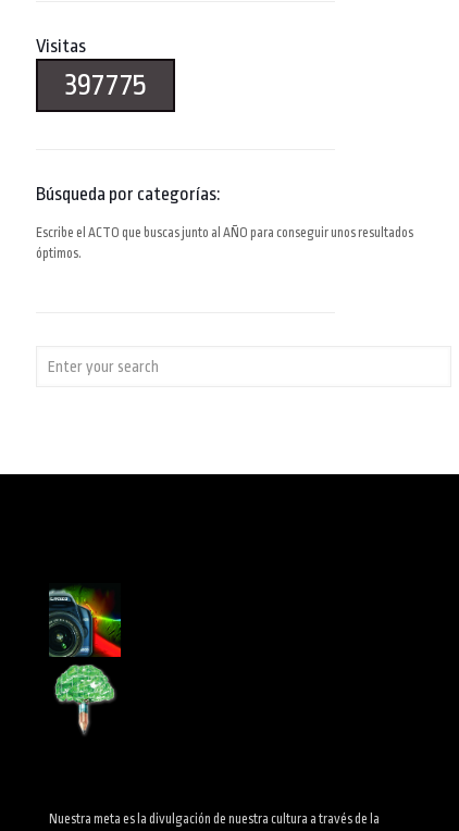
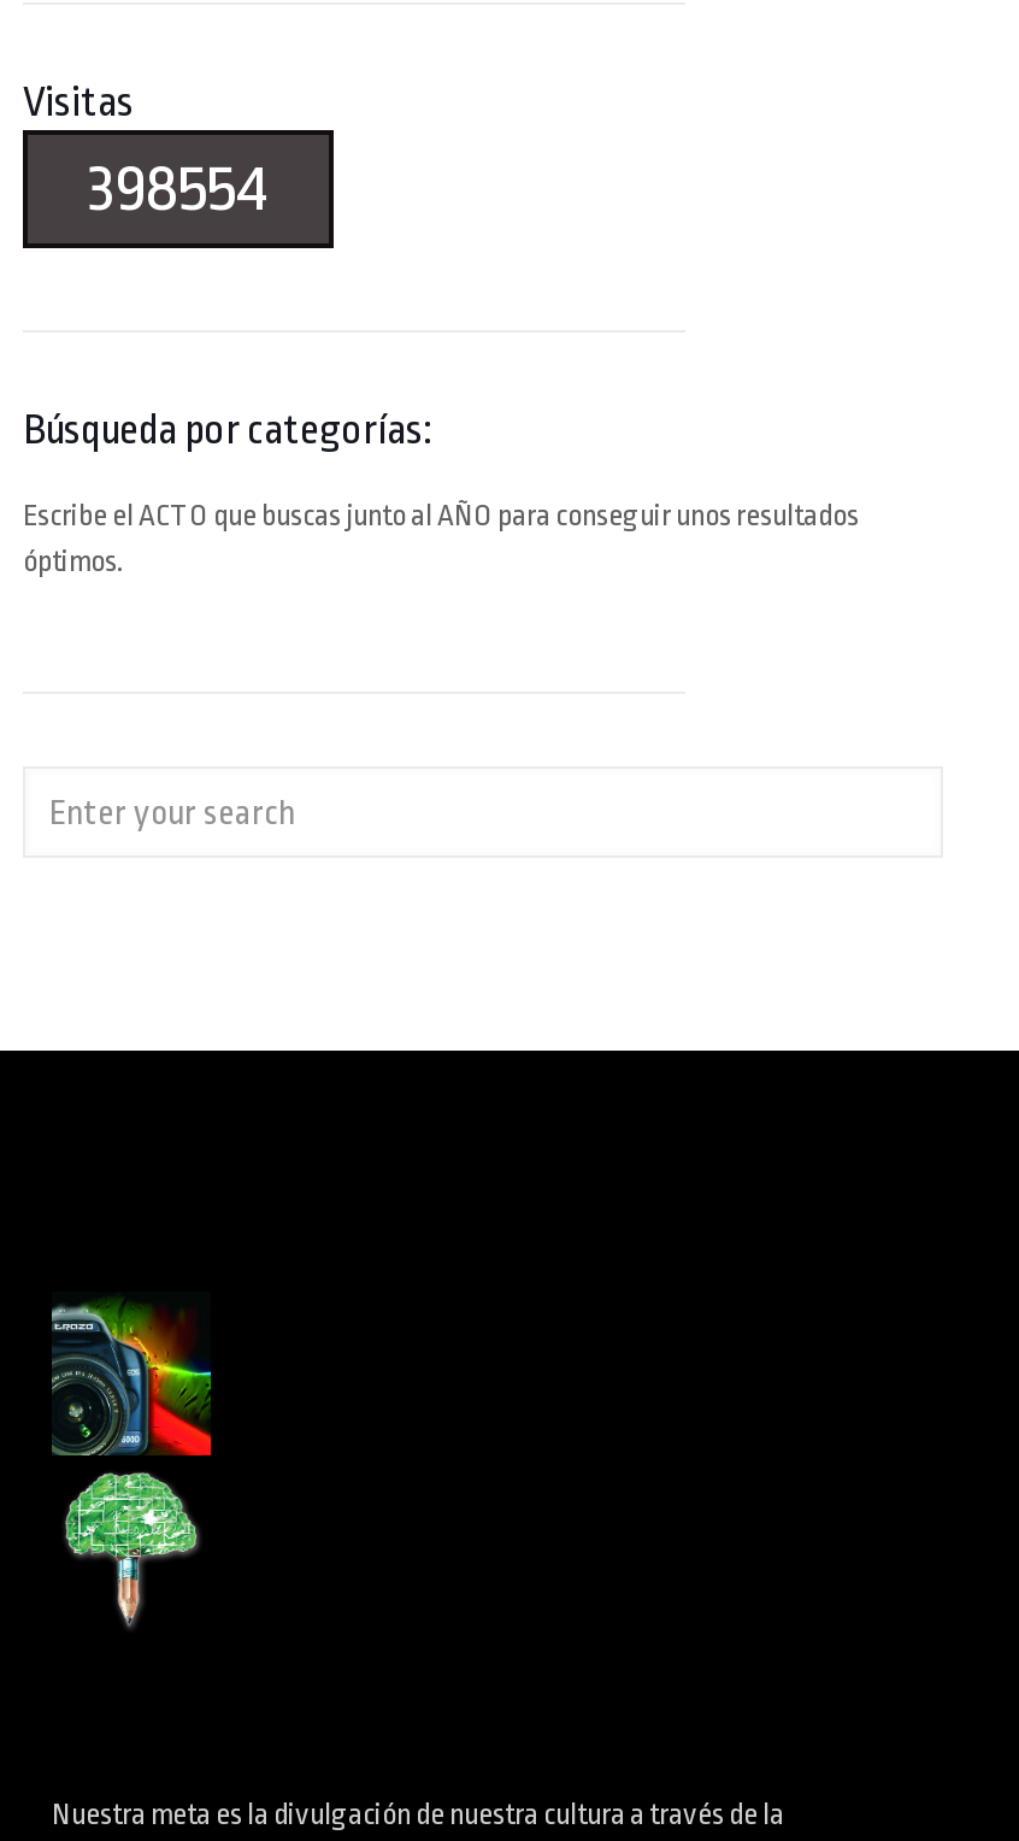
[65,69,146,103] 397775 -> [88,153,269,227] 398554

